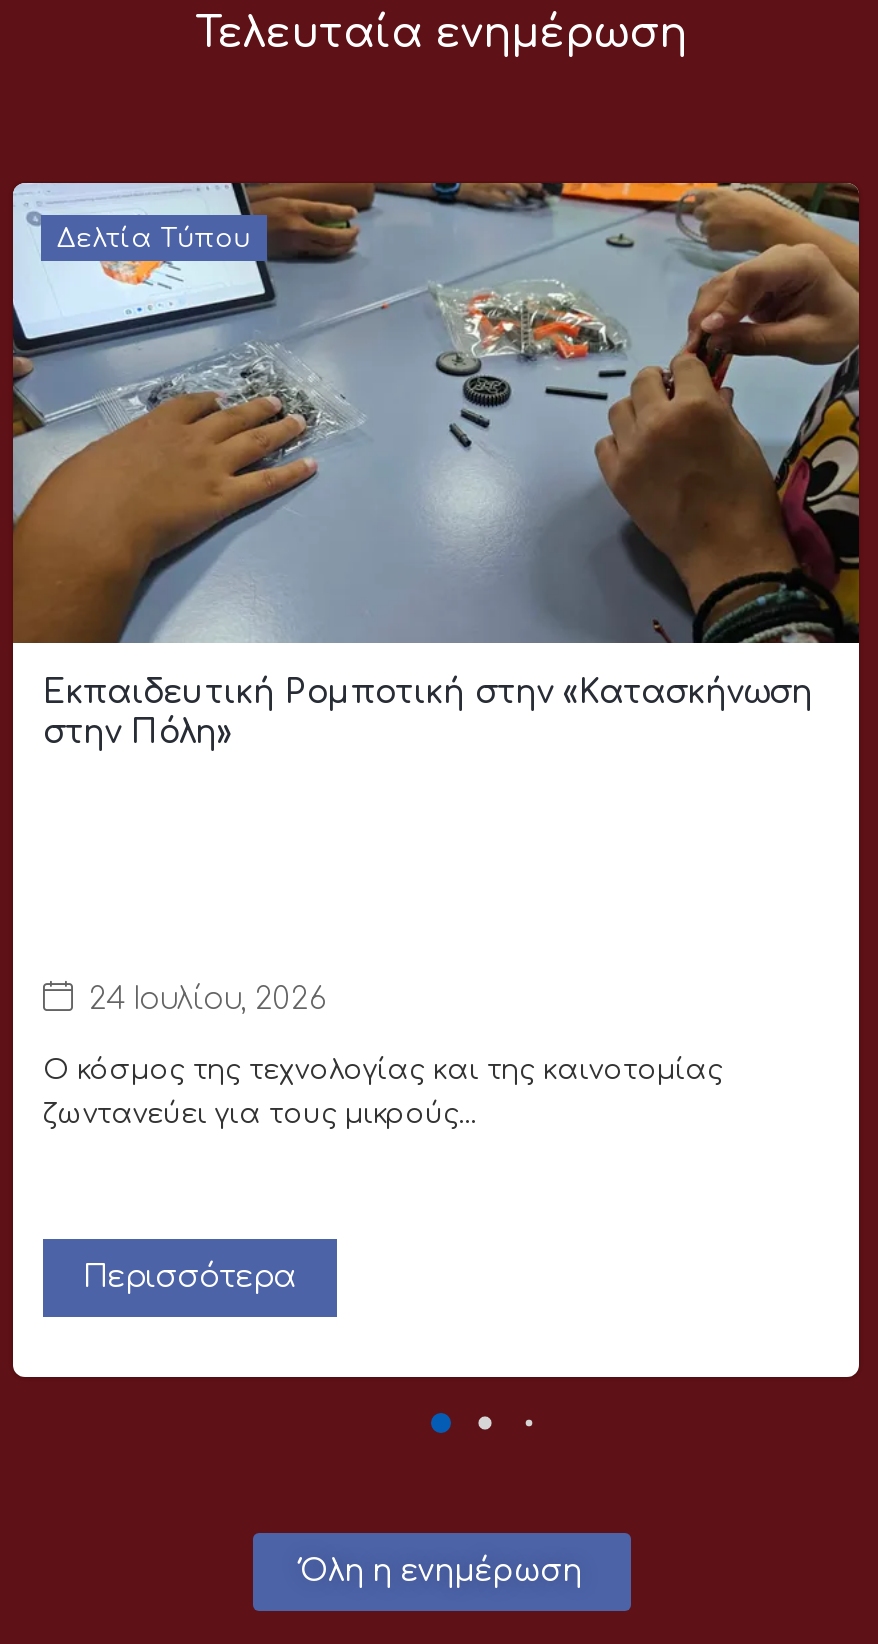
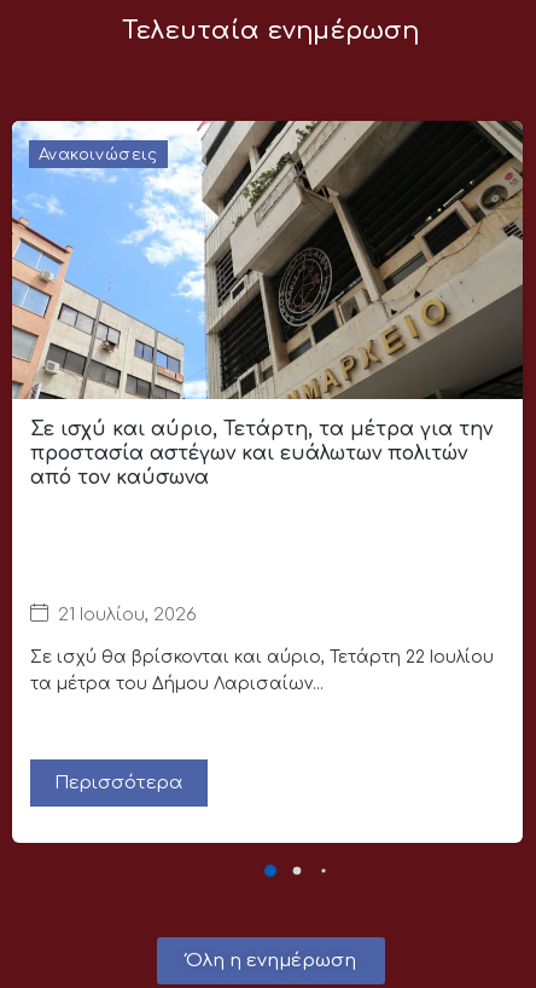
[11,181,859,645] [image] | Δελτία Τύπου -> [11,120,524,400] [image] | Ανακοινώσεις
[43,674,813,750] Εκπαιδευτική Ρομποτική στην «Κατασκήνωση | στην Πόλη» -> [30,418,493,488] Σε ισχύ και αύριο, Τετάρτη, τα μέτρα για την | προστασία αστέγων και ευάλωτων πολιτών | από τον καύσωνα
[89,982,327,1016] 24 Ιουλίου, 2026 -> [58,604,197,625] 21 Ιουλίου, 2026
[43,1054,723,1084] Ο κόσμος της τεχνολογίας και της καινοτομίας -> [30,648,494,666] Σε ισχύ θα βρίσκονται και αύριο, Τετάρτη 22 Ιουλίου
[43,1098,477,1128] ζωντανεύει για τους μικρούς... -> [30,674,324,692] τα μέτρα του Δήμου Λαρισαίων...

